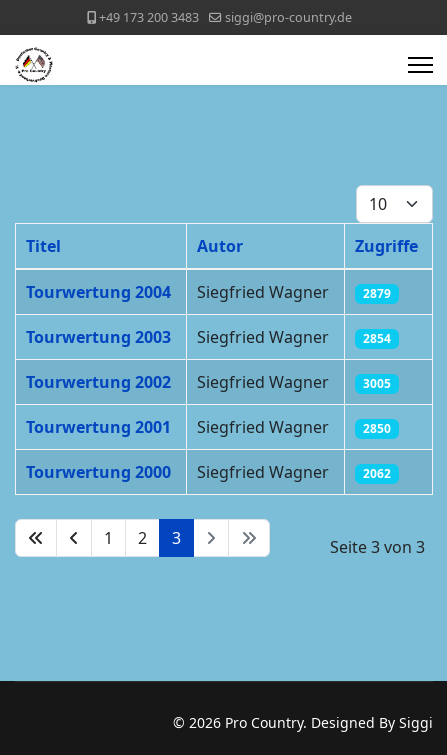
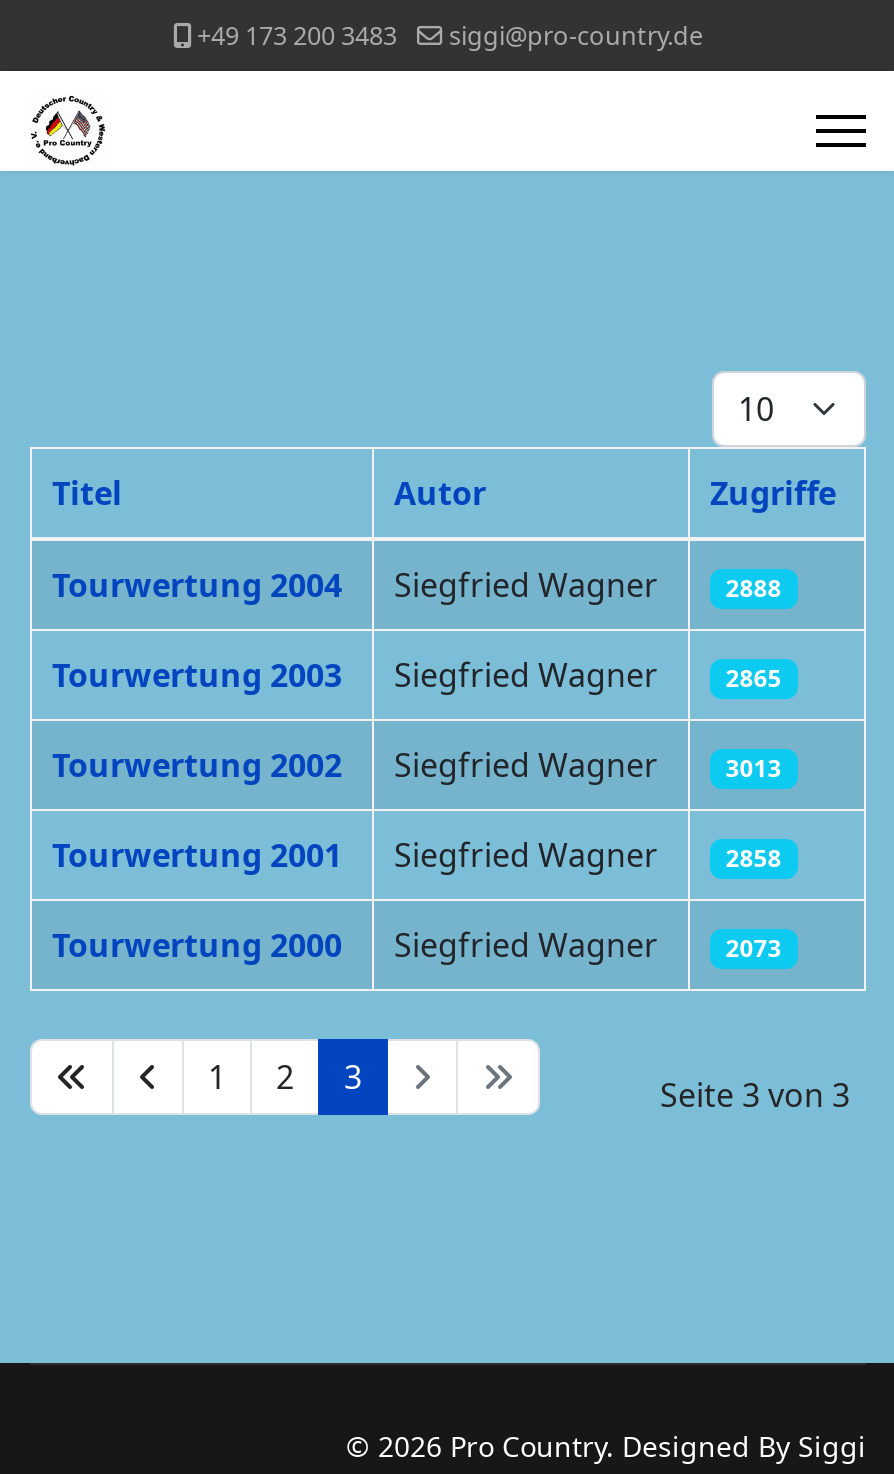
[26,281,391,303] Tourwertung 2004 Siegfried Wagner 2879 -> [52,563,782,607] Tourwertung 2004 Siegfried Wagner 2888
[26,326,391,348] Tourwertung 2003 Siegfried Wagner 2854 -> [52,653,782,697] Tourwertung 2003 Siegfried Wagner 2865
[26,371,391,393] Tourwertung 2002 Siegfried Wagner 3005 -> [52,743,782,787] Tourwertung 2002 Siegfried Wagner 3013
[26,416,391,438] Tourwertung 2001 Siegfried Wagner 2850 -> [52,833,782,877] Tourwertung 2001 Siegfried Wagner 2858
[26,461,391,483] Tourwertung 2000 Siegfried Wagner 2062 -> [52,923,782,967] Tourwertung 2000 Siegfried Wagner 2073

